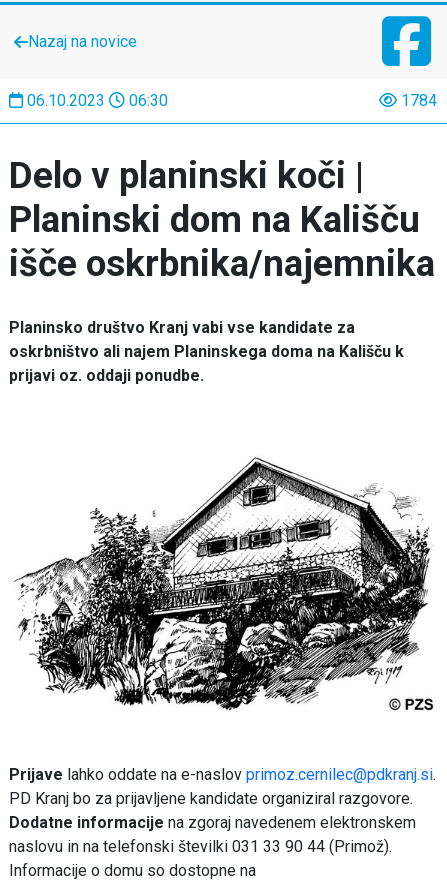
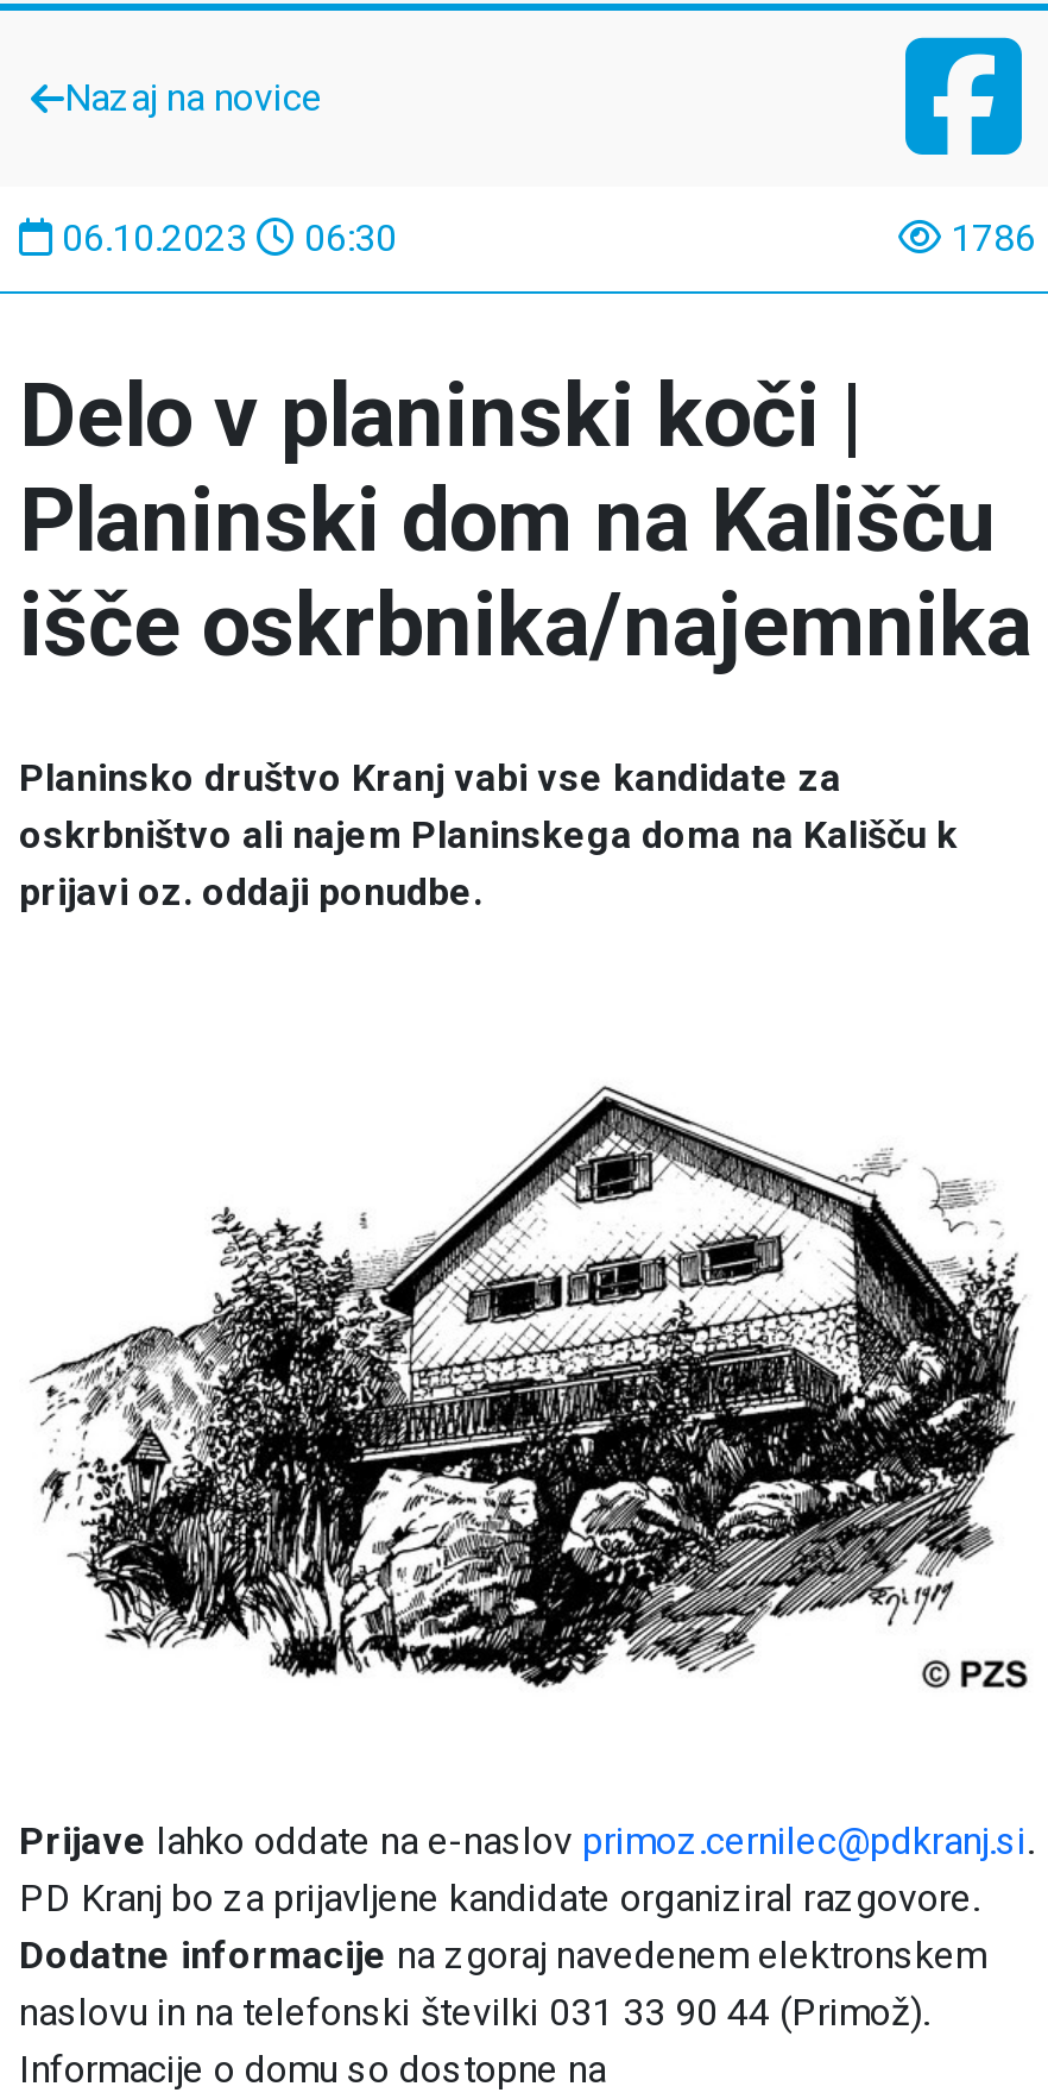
[397,91,437,110] 1784 -> [941,215,1036,261] 1786

